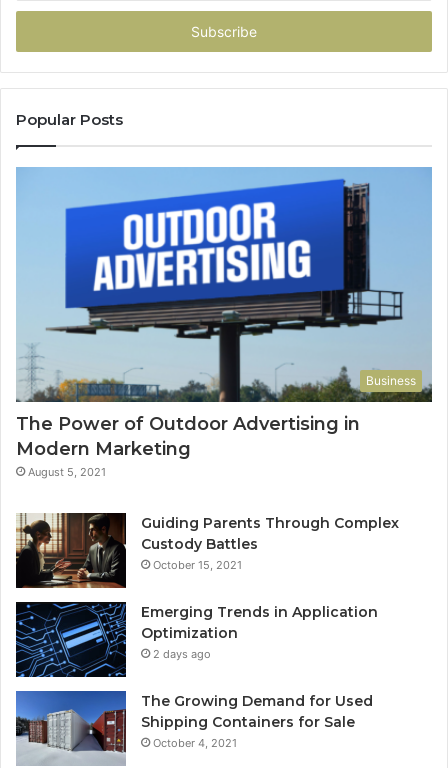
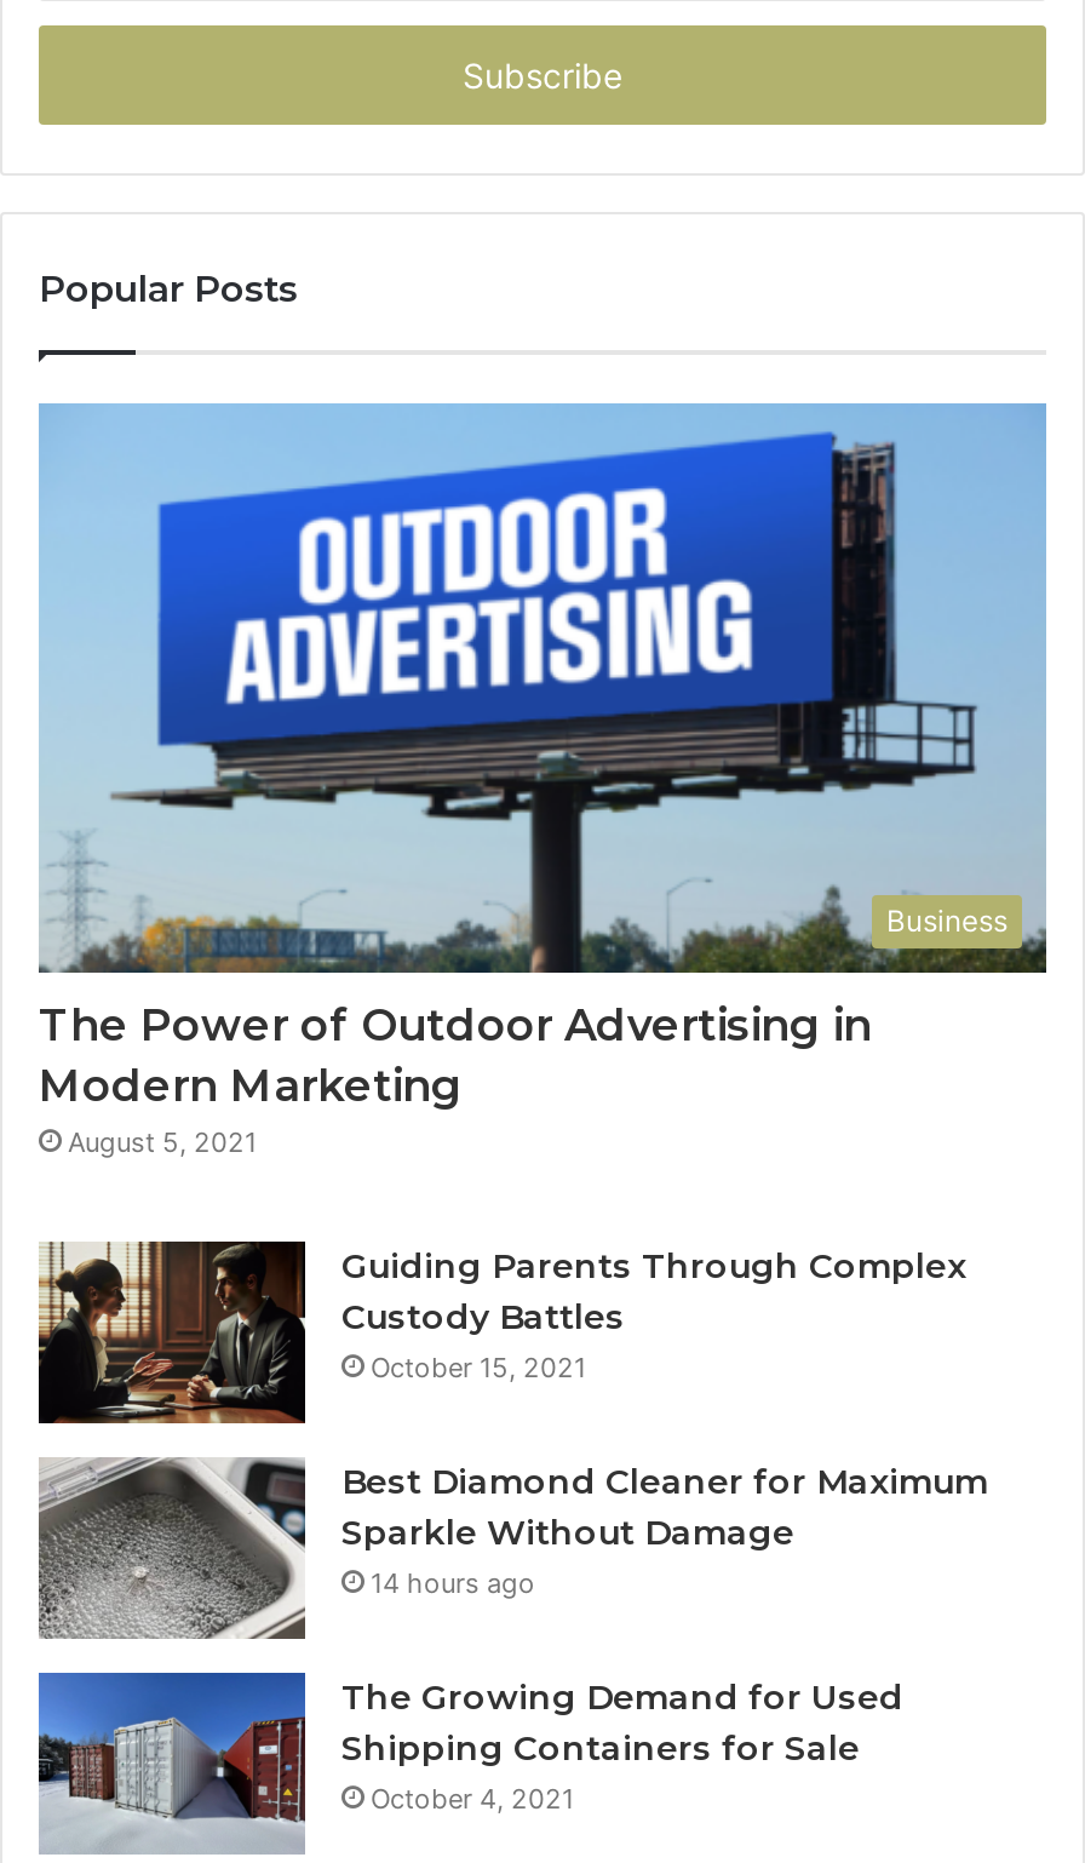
[15,601,378,678] [image] | Emerging Trends in Application | Optimization | 2 days ago -> [36,1456,988,1640] [image] | Best Diamond Cleaner for Maximum | Sparkle Without Damage | 14 hours ago

